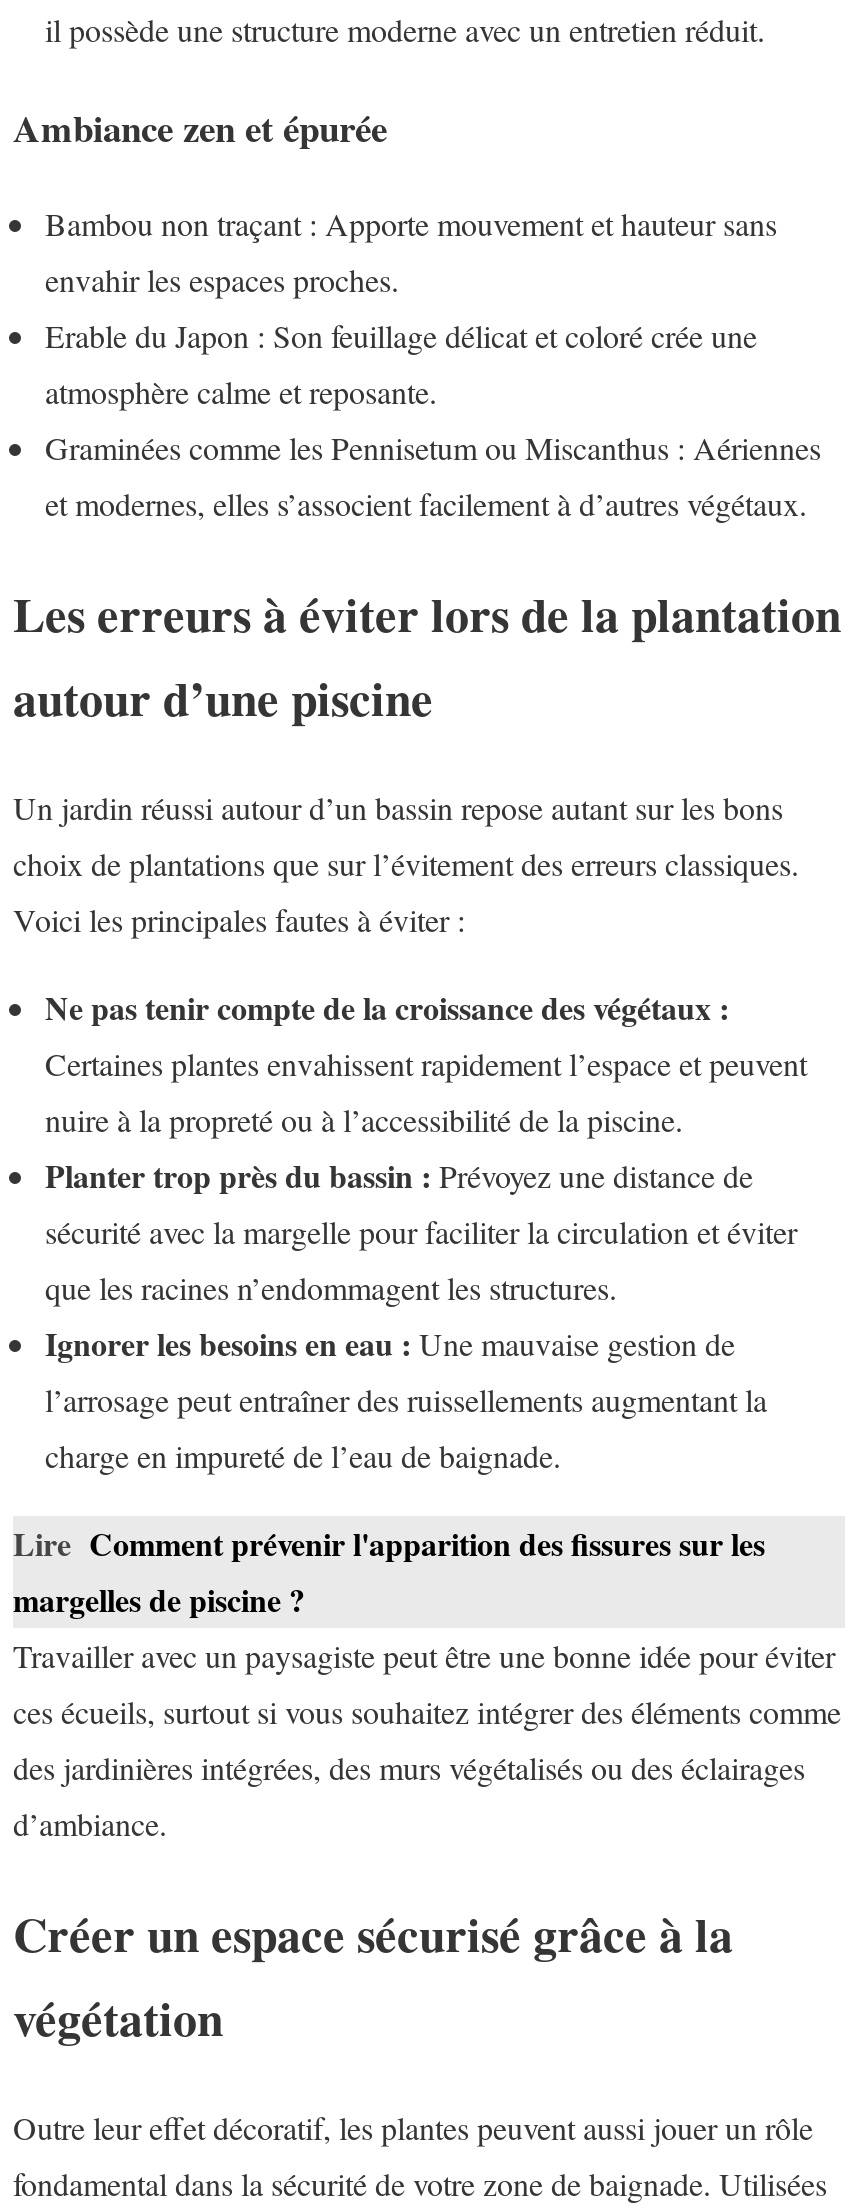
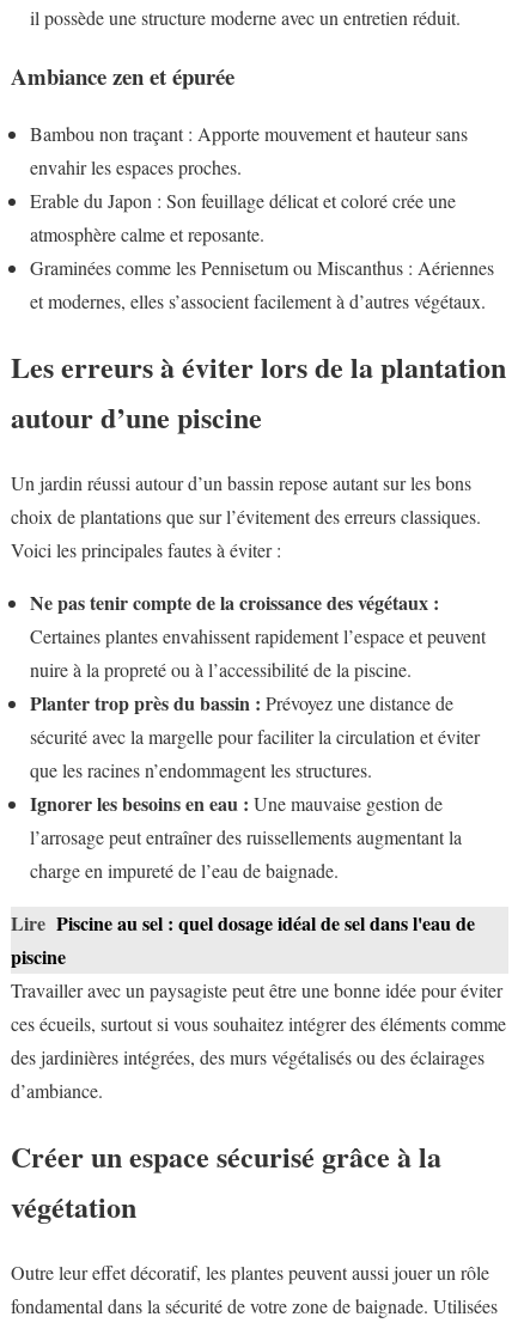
[13,1521,765,1623] Lire Comment prévenir l'apparition des fissures sur les | margelles de piscine ? -> [11,909,475,970] Lire Piscine au sel : quel dosage idéal de sel dans l'eau de | piscine

